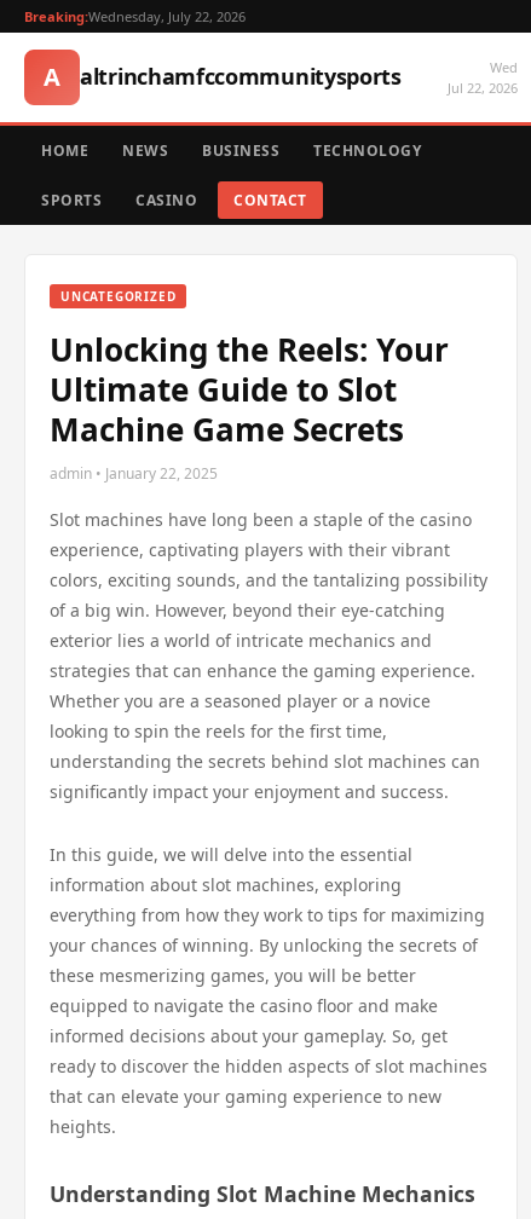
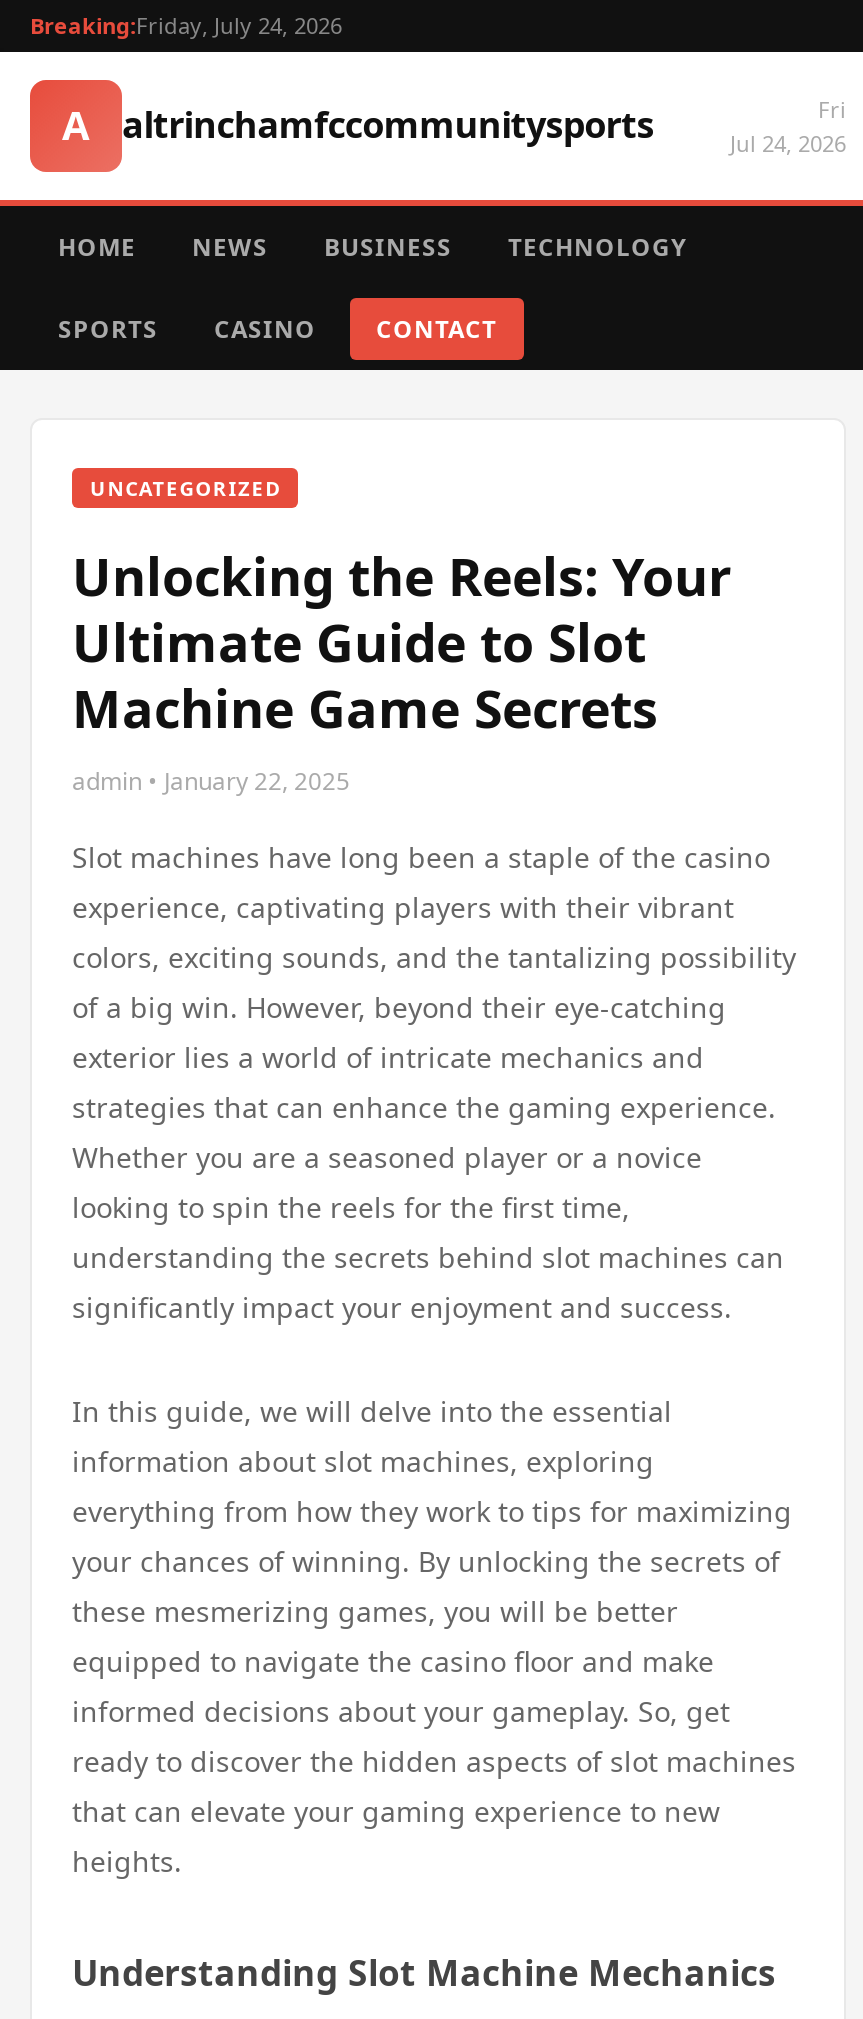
[24,7,246,25] Breaking:Wednesday, July 22, 2026 -> [30,10,342,40] Breaking:Friday, July 24, 2026
[448,58,518,97] Wed | Jul 22, 2026 -> [730,94,846,158] Fri | Jul 24, 2026

